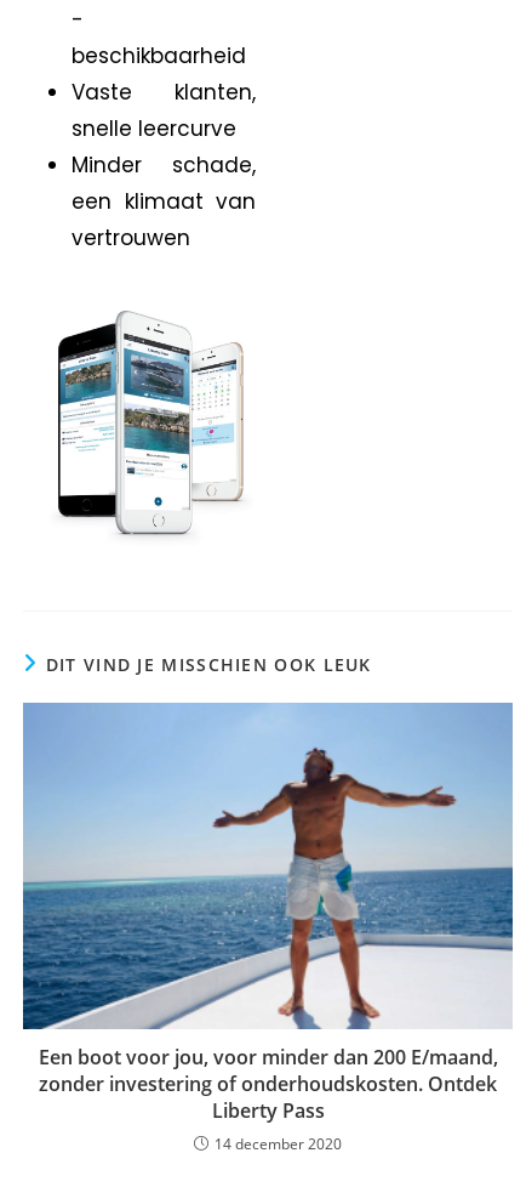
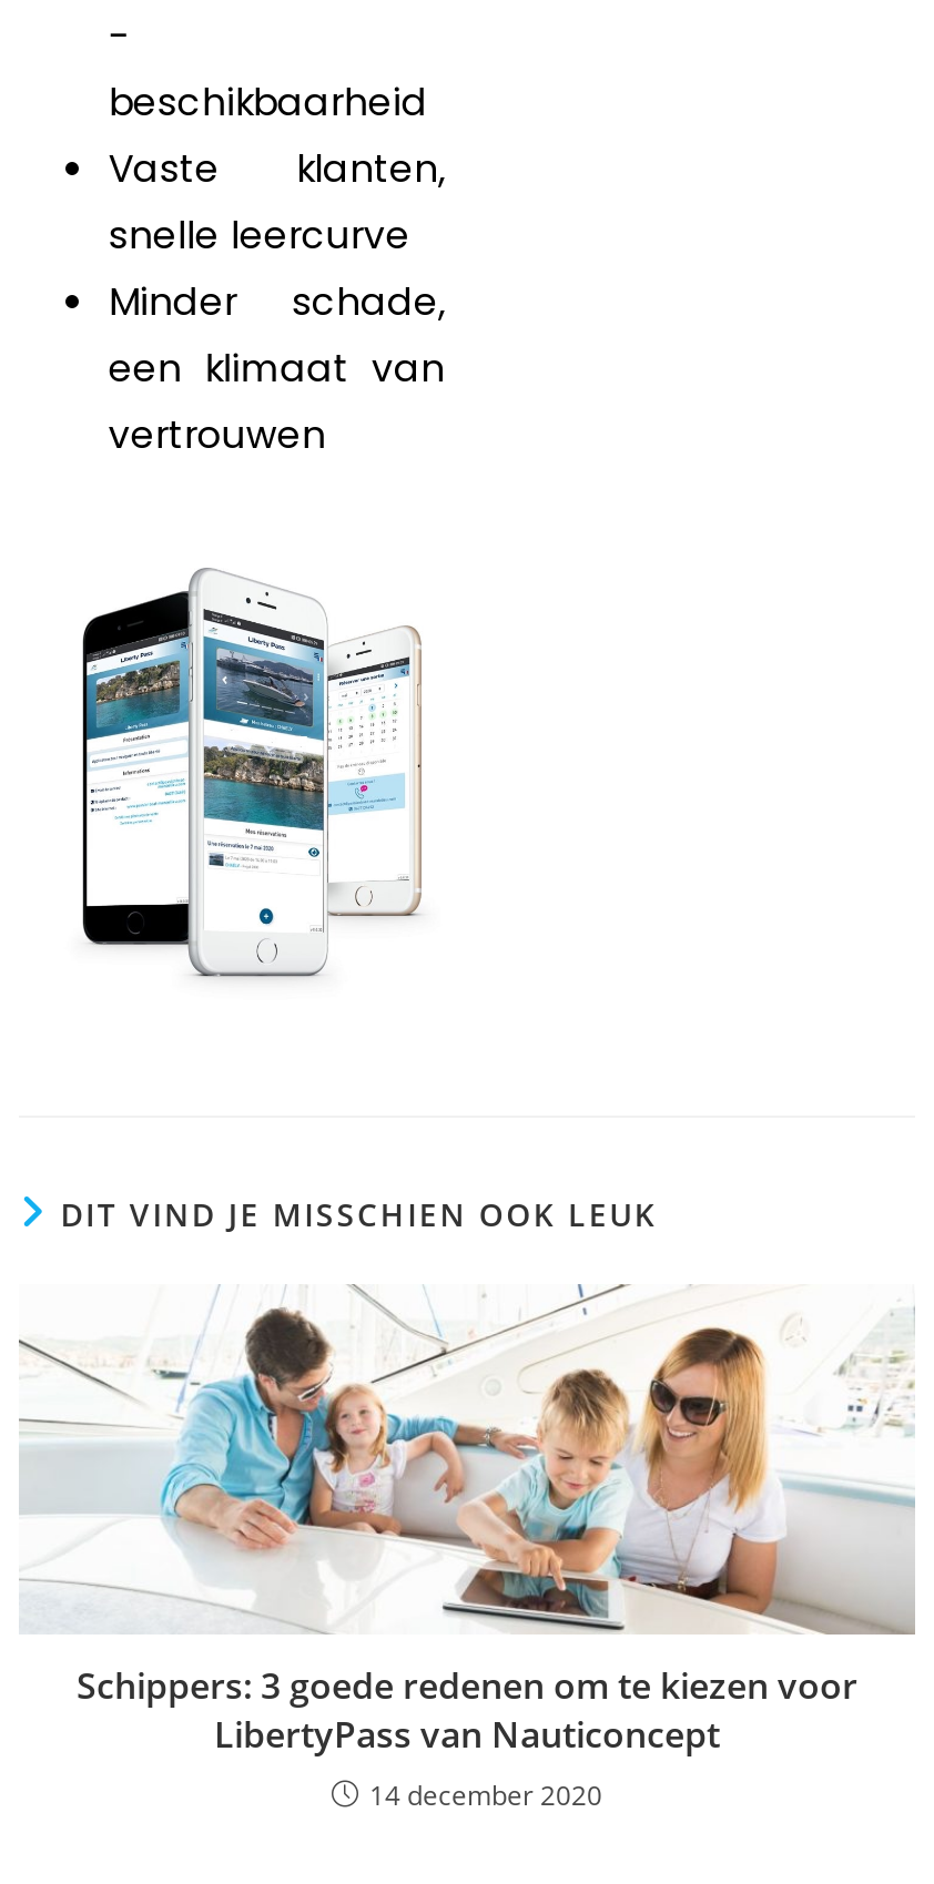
[22,702,514,1124] [image] | Een boot voor jou, voor minder dan 200 E/maand, | zonder investering of onderhoudskosten. Ontdek | Liberty Pass -> [19,1284,915,1760] [image] | Schippers: 3 goede redenen om te kiezen voor | LibertyPass van Nauticoncept

